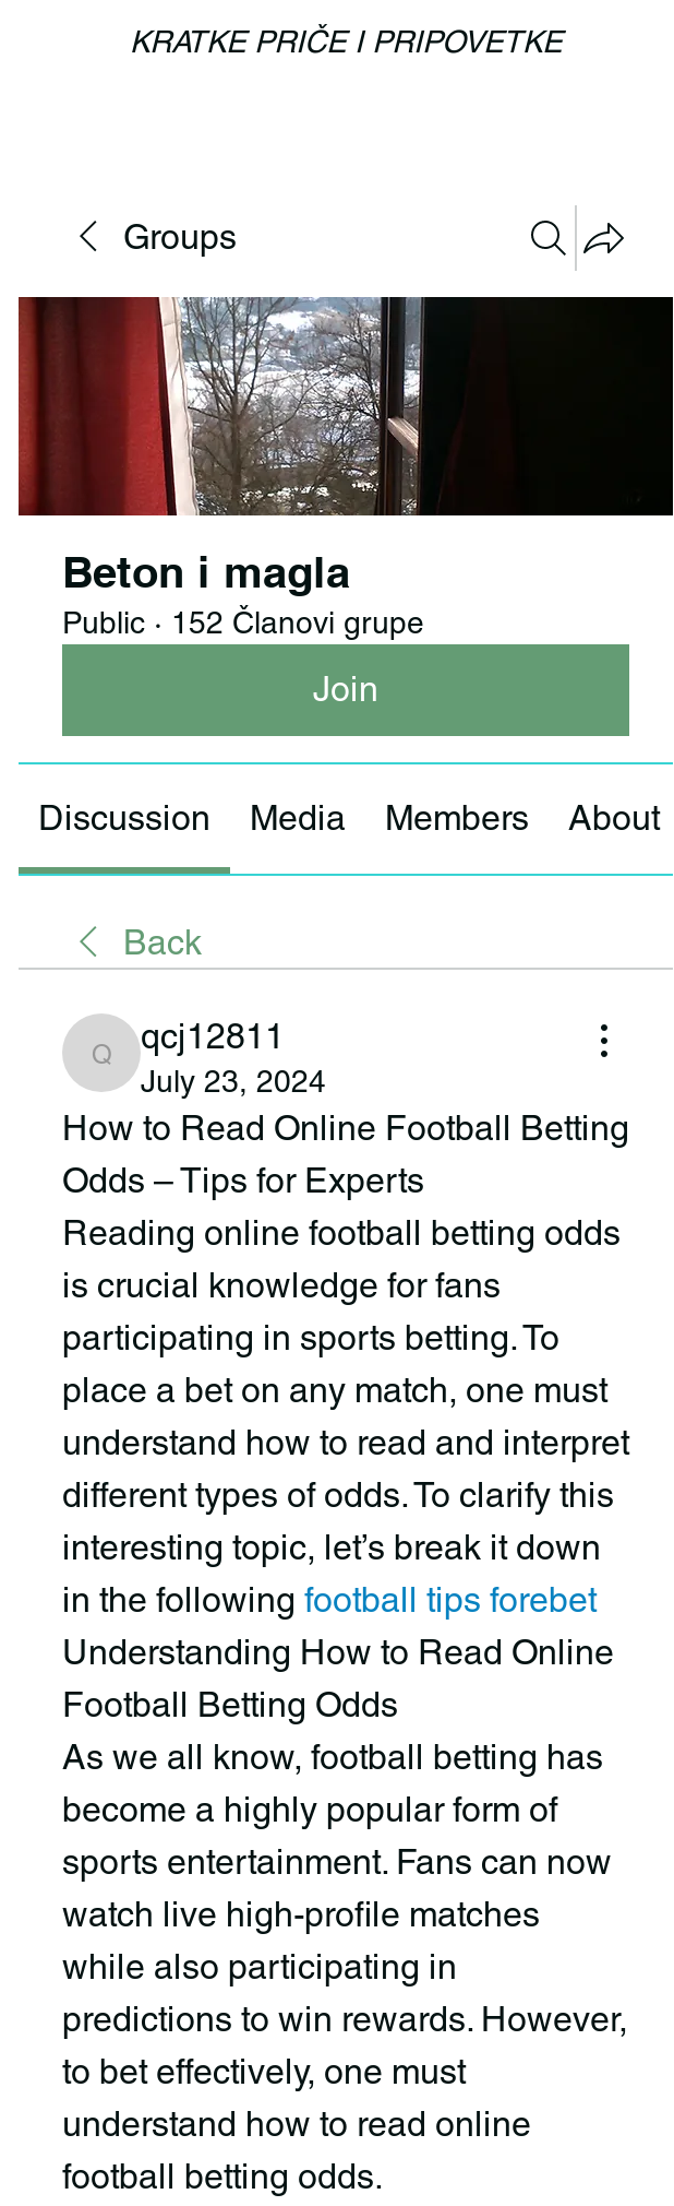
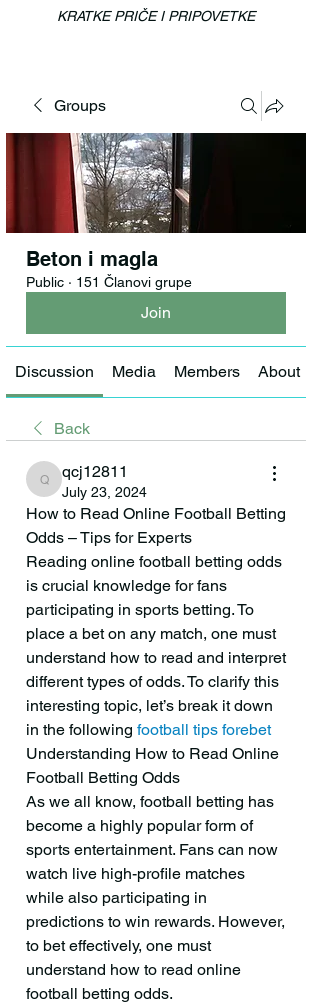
[62,605,424,640] Public · 152 Članovi grupe -> [26,274,192,290] Public · 151 Članovi grupe

